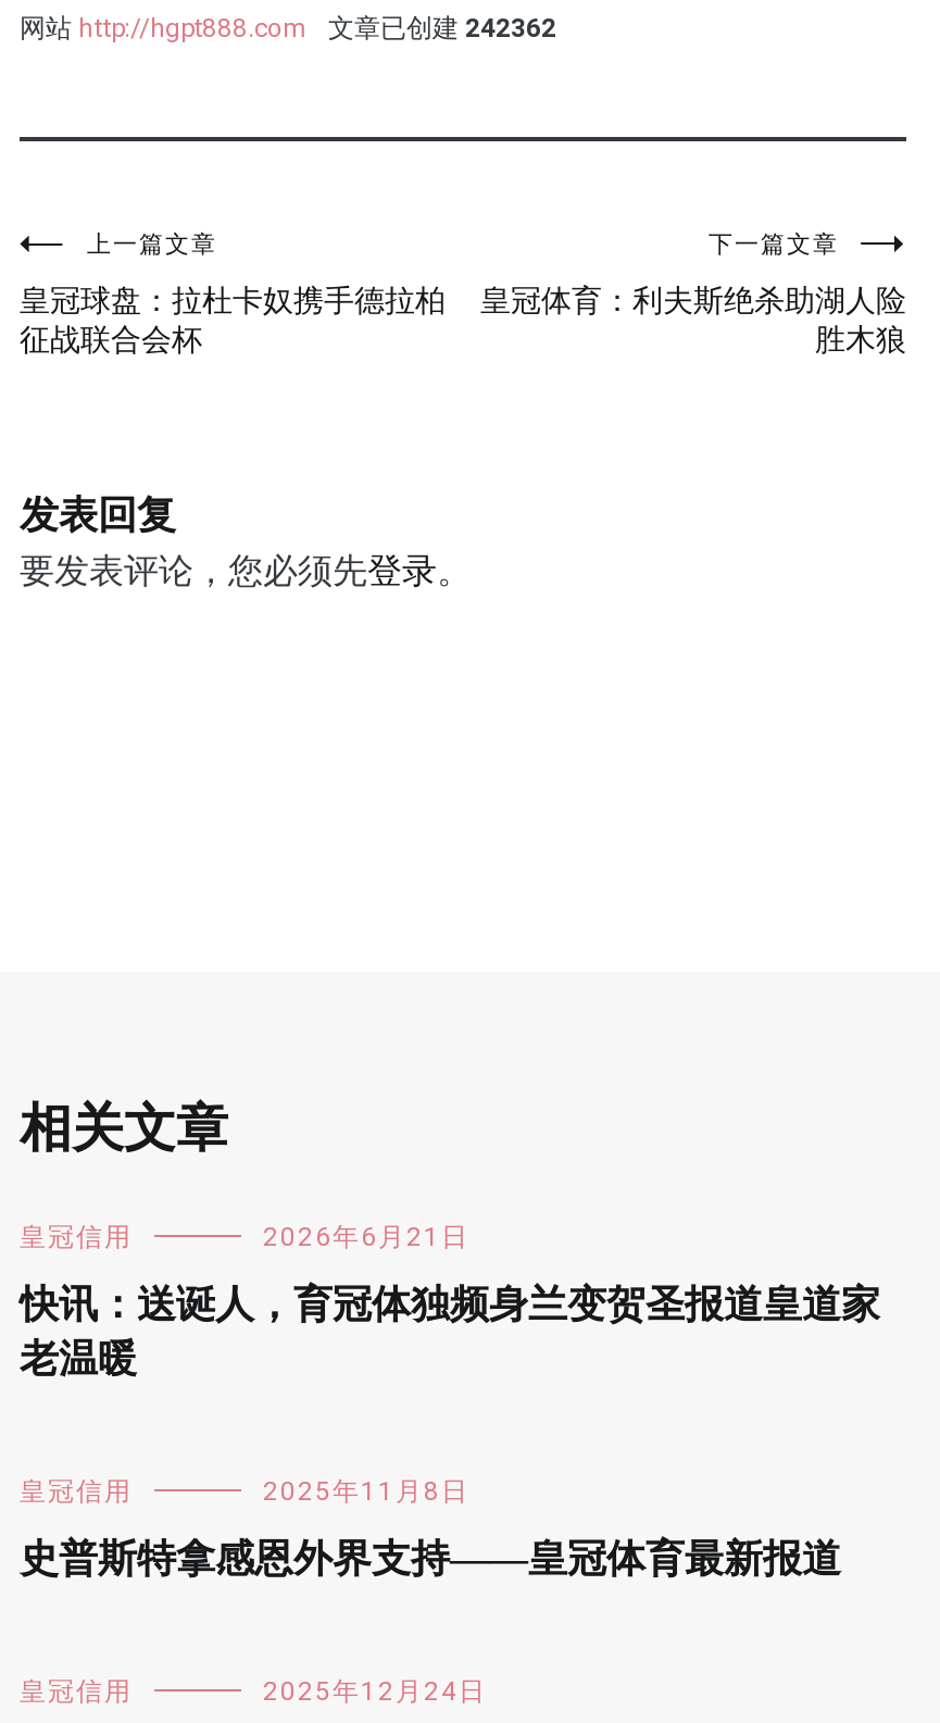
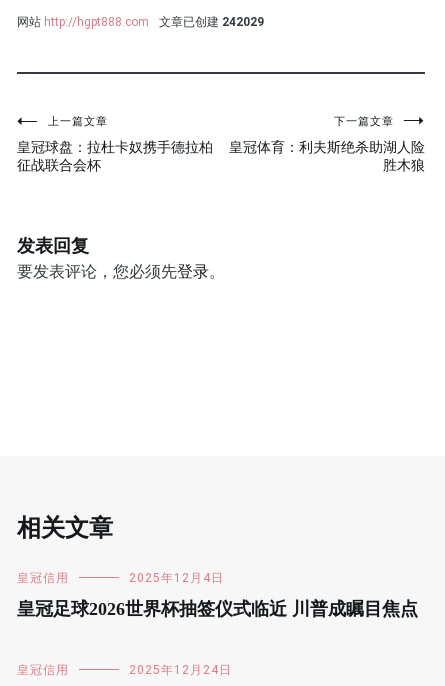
[20,13,556,43] 网站 http://hgpt888.com 文章已创建 242362 -> [17,15,264,29] 网站 http://hgpt888.com 文章已创建 242029
[20,1222,880,1581] 2026年6月21日 | 快讯：送诞人，育冠体独频身兰变贺圣报道皇道家 | 老温暖 | 皇冠信用 | 2025年11月8日 | 史普斯特拿感恩外界支持——皇冠体育最新报道 -> [17,571,418,619] 2025年12月4日 | 皇冠足球2026世界杯抽签仪式临近 川普成瞩目焦点

